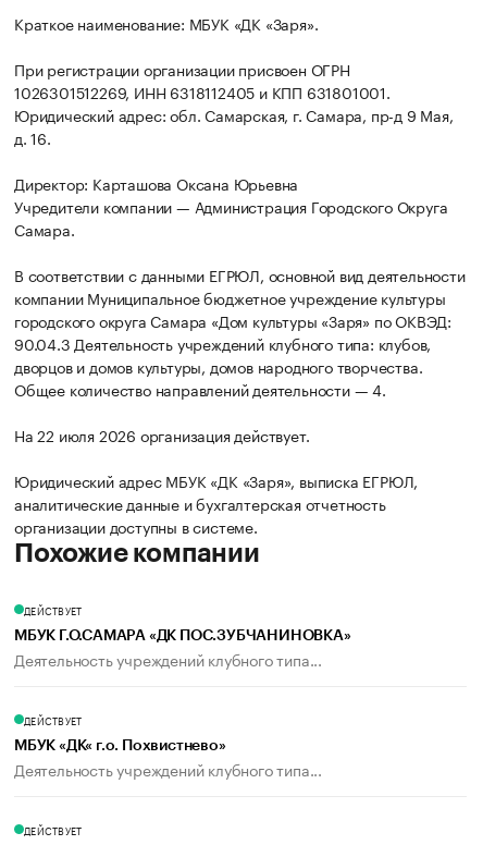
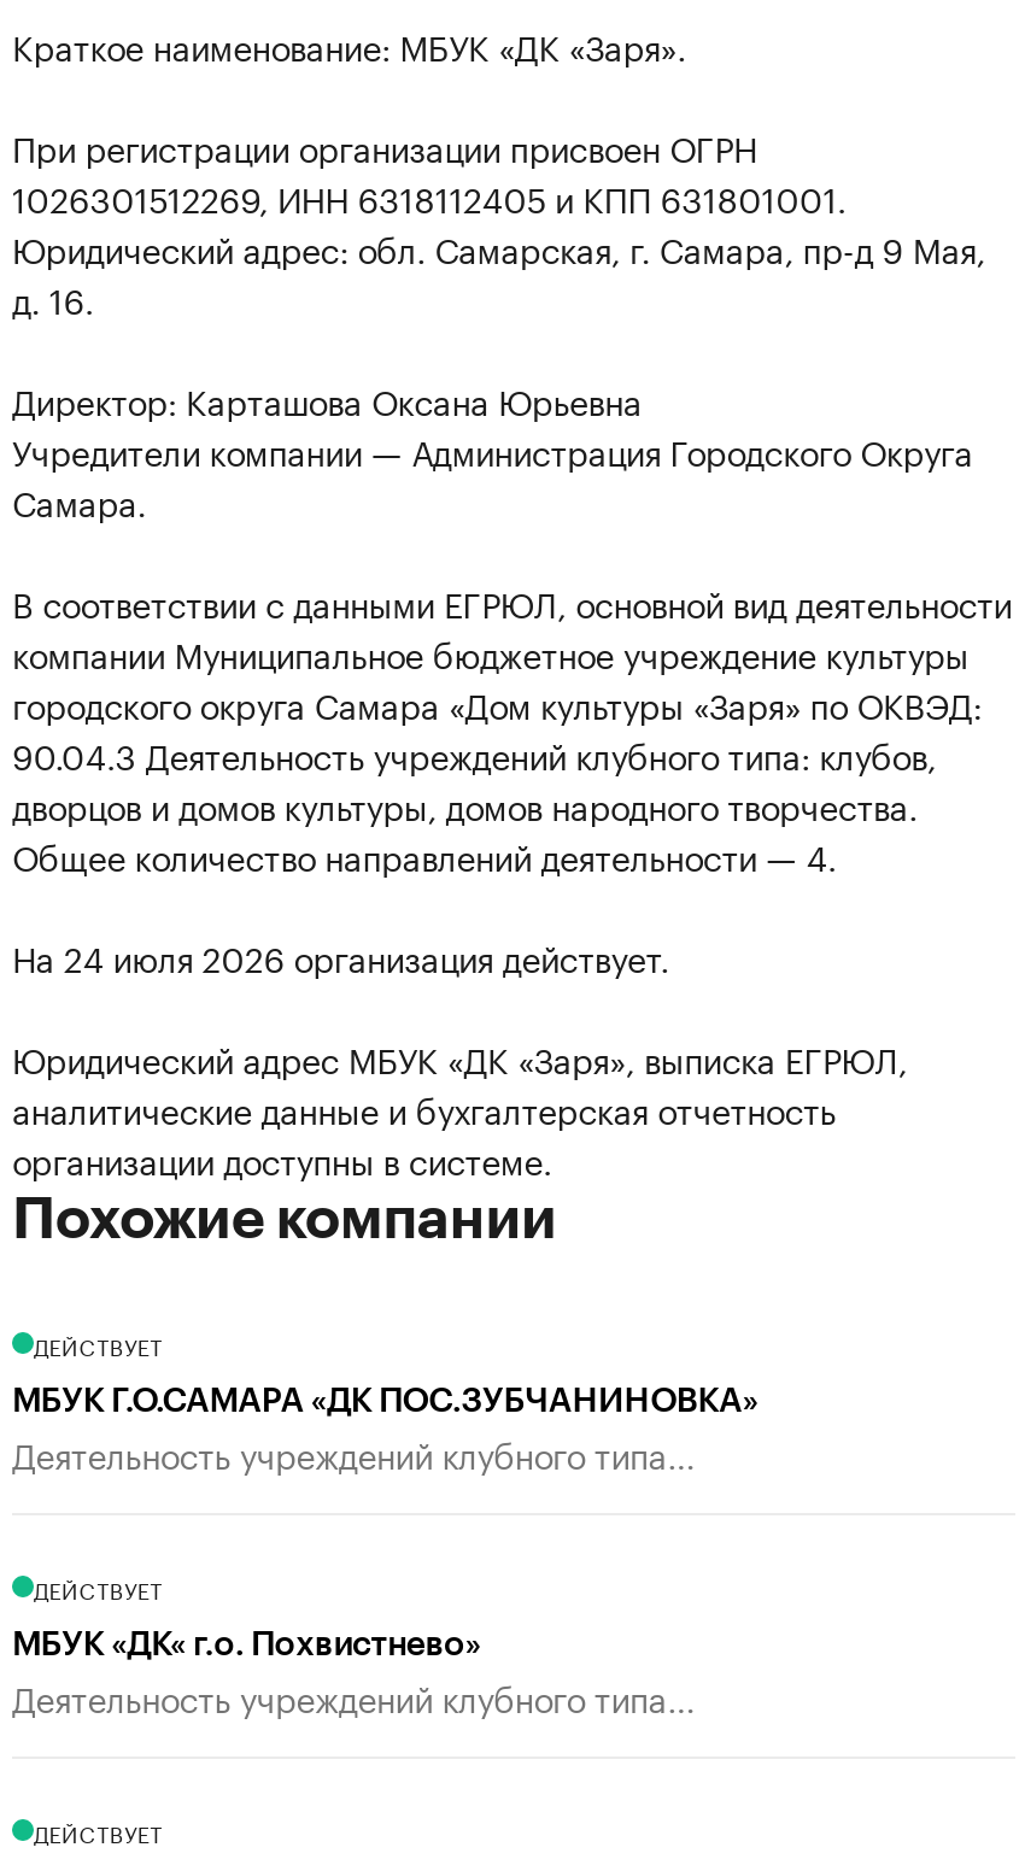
[14,423,309,447] На 22 июля 2026 организация действует. -> [12,930,669,983] На 24 июля 2026 организация действует.

